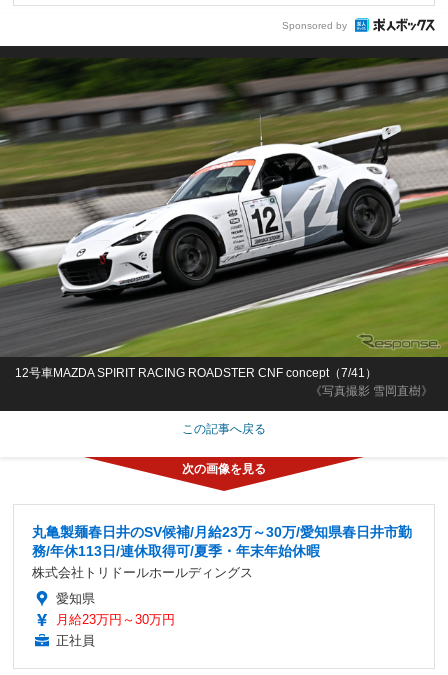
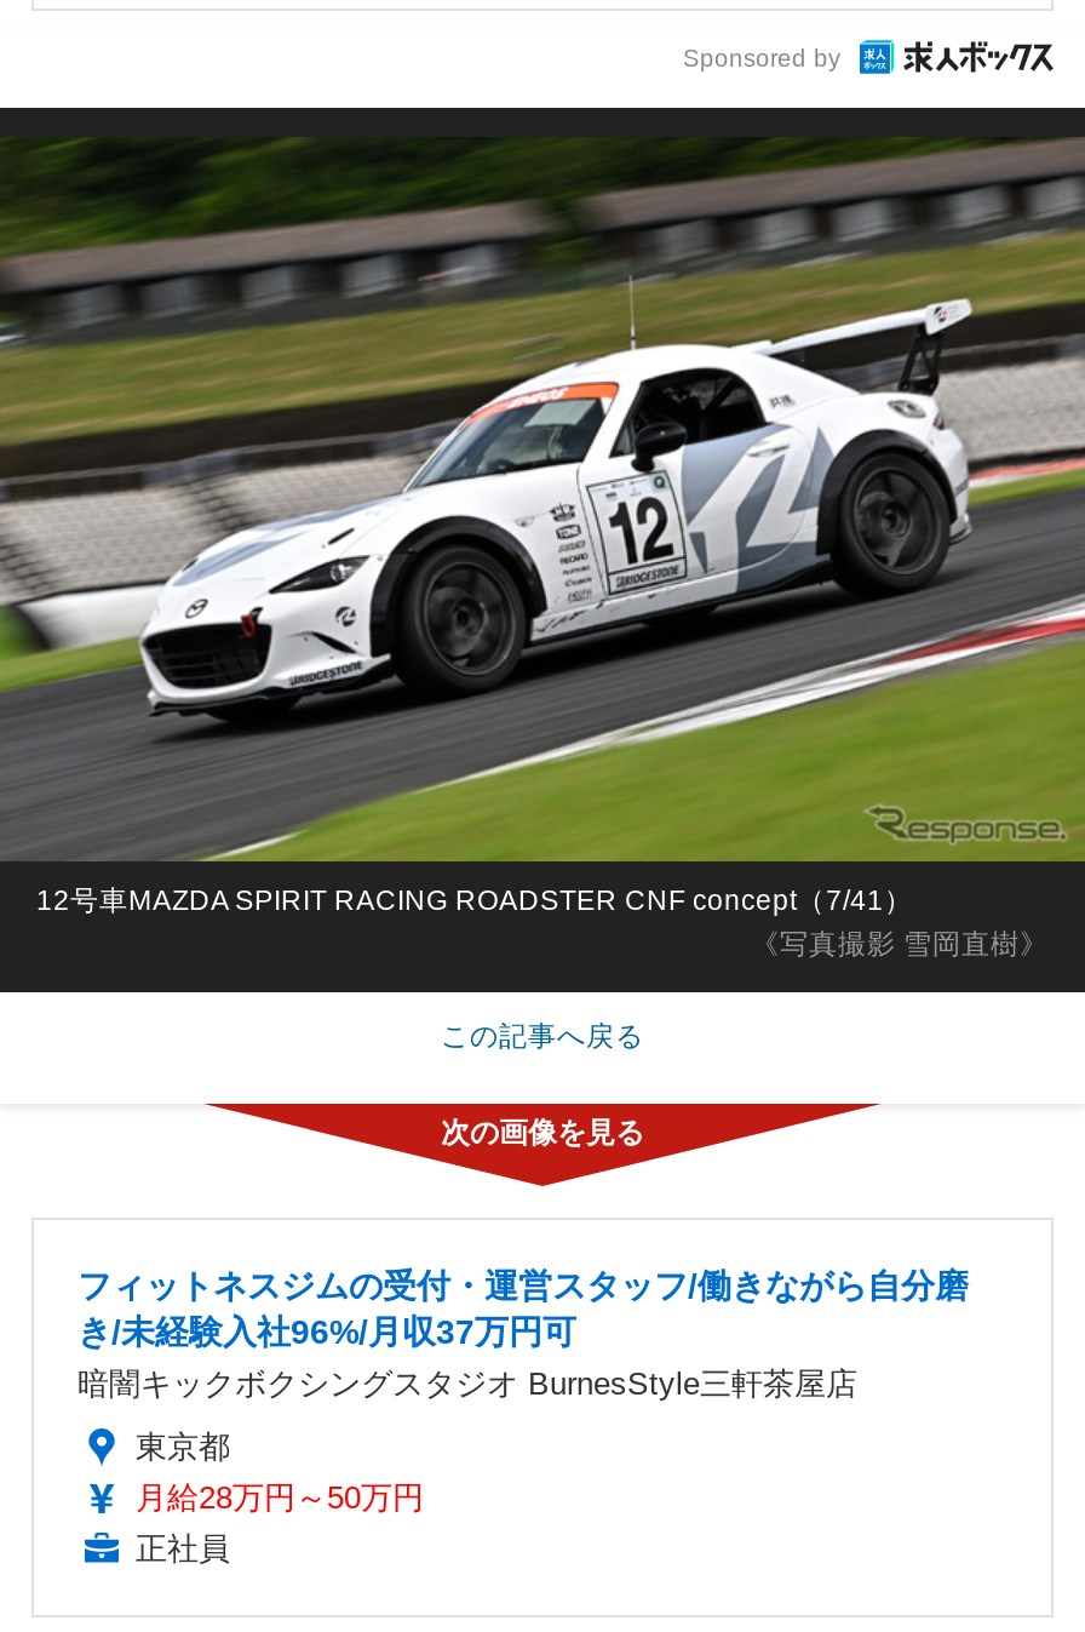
[32,523,412,579] 丸亀製麺春日井のSV候補/月給23万～30万/愛知県春日井市勤 | 務/年休113日/連休取得可/夏季・年末年始休暇 | 株式会社トリドールホールディングス -> [77,1265,969,1401] フィットネスジムの受付・運営スタッフ/働きながら自分磨 | き/未経験入社96%/月収37万円可 | 暗闇キックボクシングスタジオ BurnesStyle三軒茶屋店
[56,590,175,626] 愛知県 | 月給23万円～30万円 -> [136,1427,424,1514] 東京都 | 月給28万円～50万円

